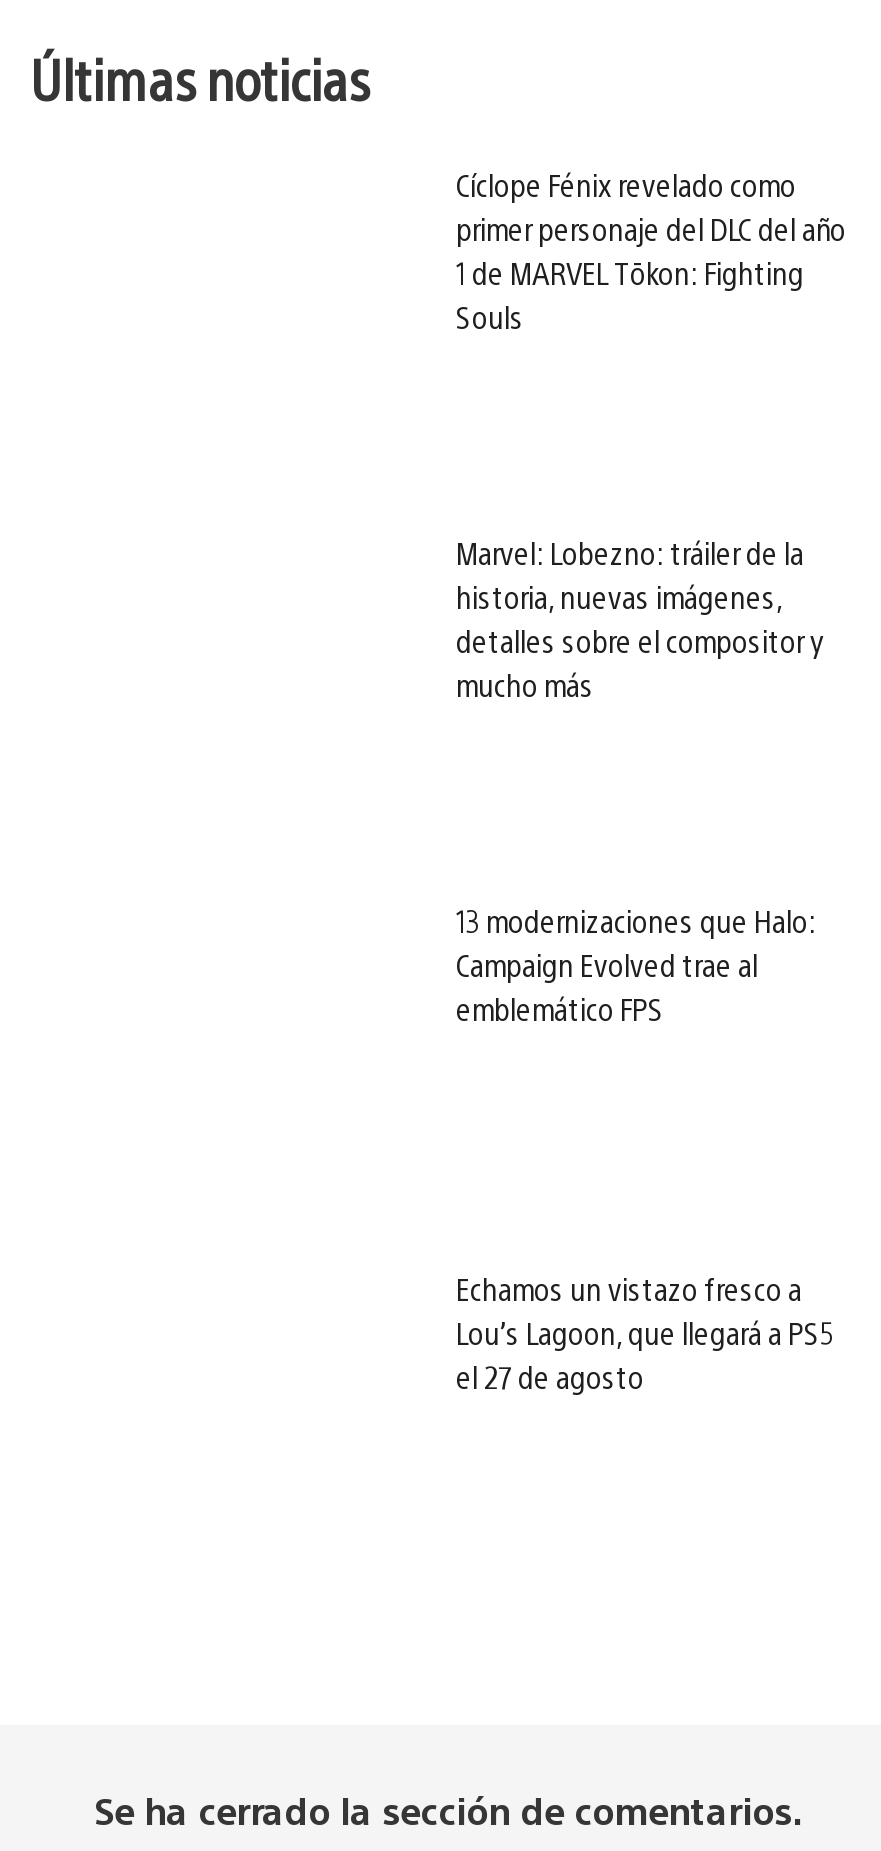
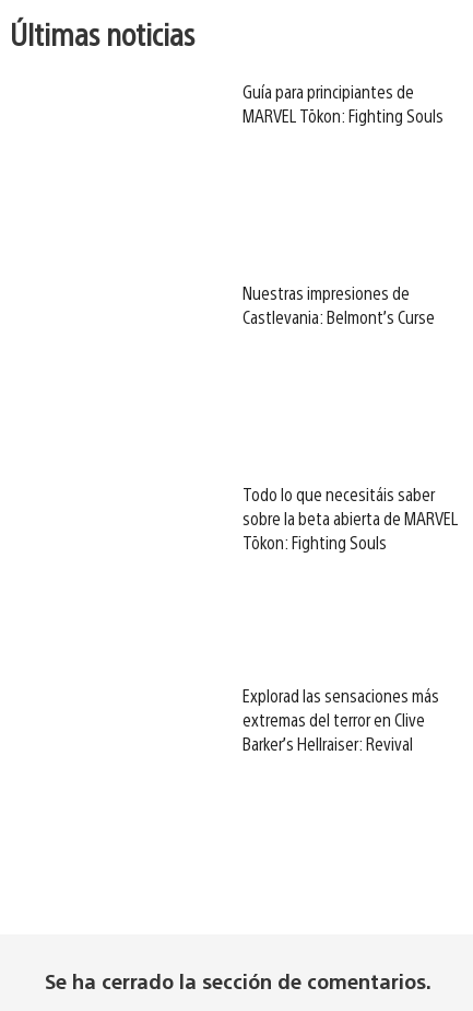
[456,163,846,337] Cíclope Fénix revelado como | primer personaje del DLC del año | 1 de MARVEL Tōkon: Fighting | Souls -> [243,80,444,127] Guía para principiantes de | MARVEL Tōkon: Fighting Souls
[456,531,824,705] Marvel: Lobezno: tráiler de la | historia, nuevas imágenes, | detalles sobre el compositor y | mucho más -> [243,281,435,328] Nuestras impresiones de | Castlevania: Belmont’s Curse
[456,899,816,1029] 13 modernizaciones que Halo: | Campaign Evolved trae al | emblemático FPS -> [243,482,458,553] Todo lo que necesitáis saber | sobre la beta abierta de MARVEL | Tōkon: Fighting Souls
[456,1267,834,1397] Echamos un vistazo fresco a | Lou’s Lagoon, que llegará a PS5 | el 27 de agosto -> [243,684,439,755] Explorad las sensaciones más | extremas del terror en Clive | Barker’s Hellraiser: Revival

